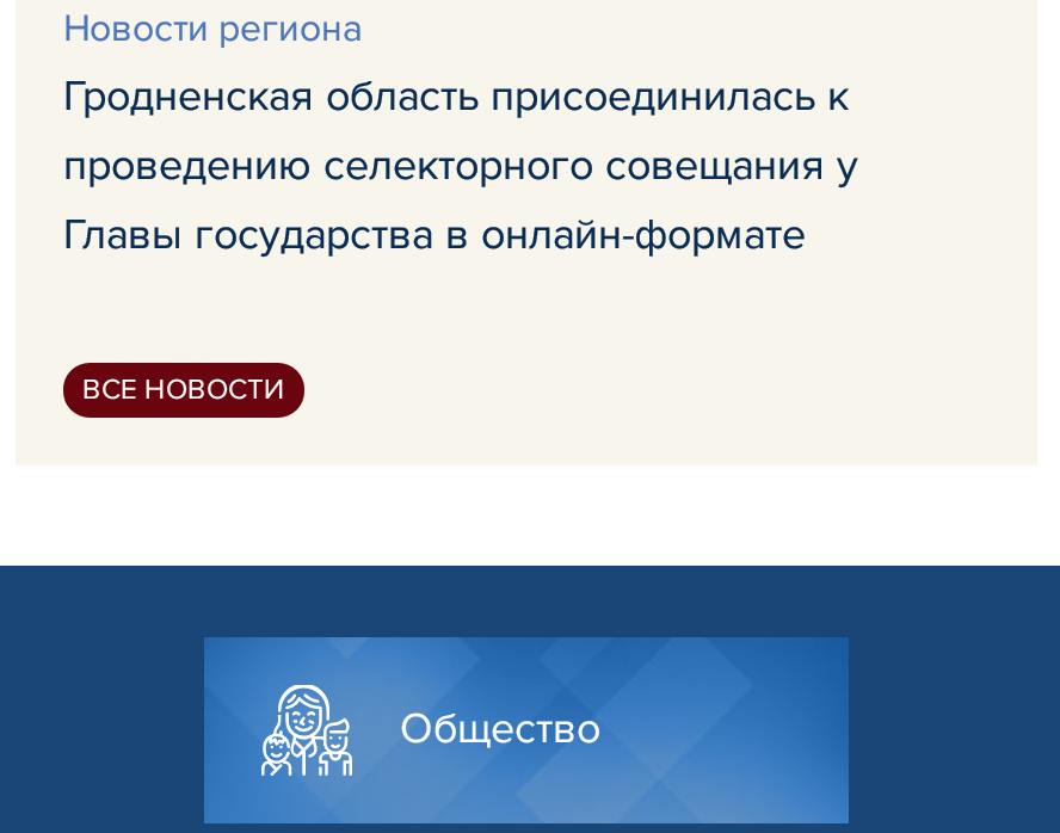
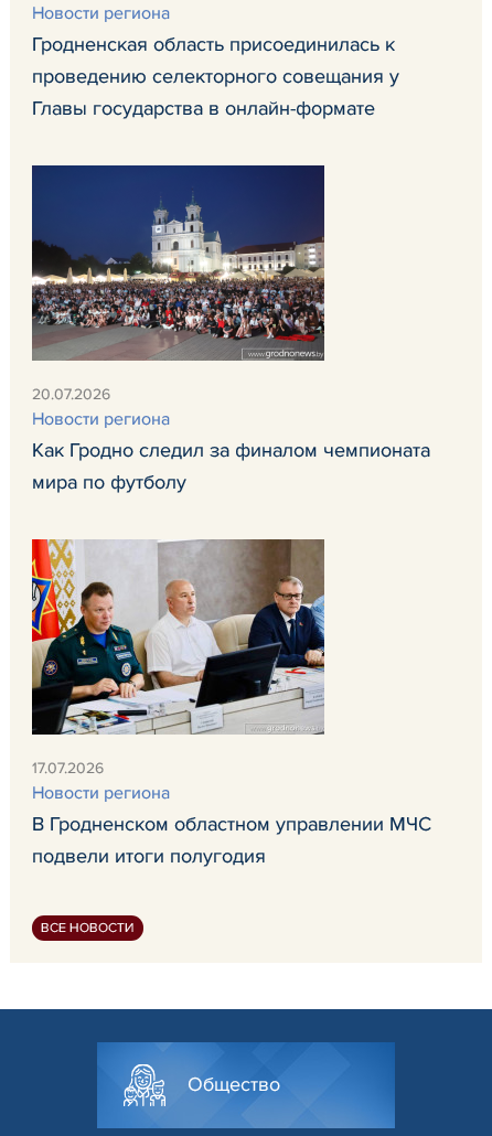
none -> [31,164,430,495] [image] | 20.07.2026 | Новости региона | Как Гродно следил за финалом чемпионата | мира по футболу
none -> [31,538,431,869] [image] | 17.07.2026 | Новости региона | В Гродненском областном управлении МЧС | подвели итоги полугодия

